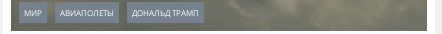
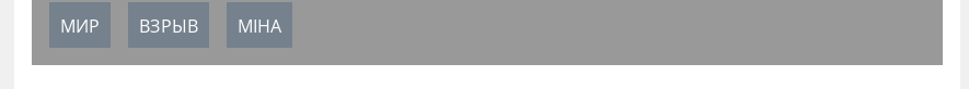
[60,7,199,18] АВИАПОЛЕТЫ | ДОНАЛЬД ТРАМП -> [139,13,281,36] ВЗРЫВ | МІНА

